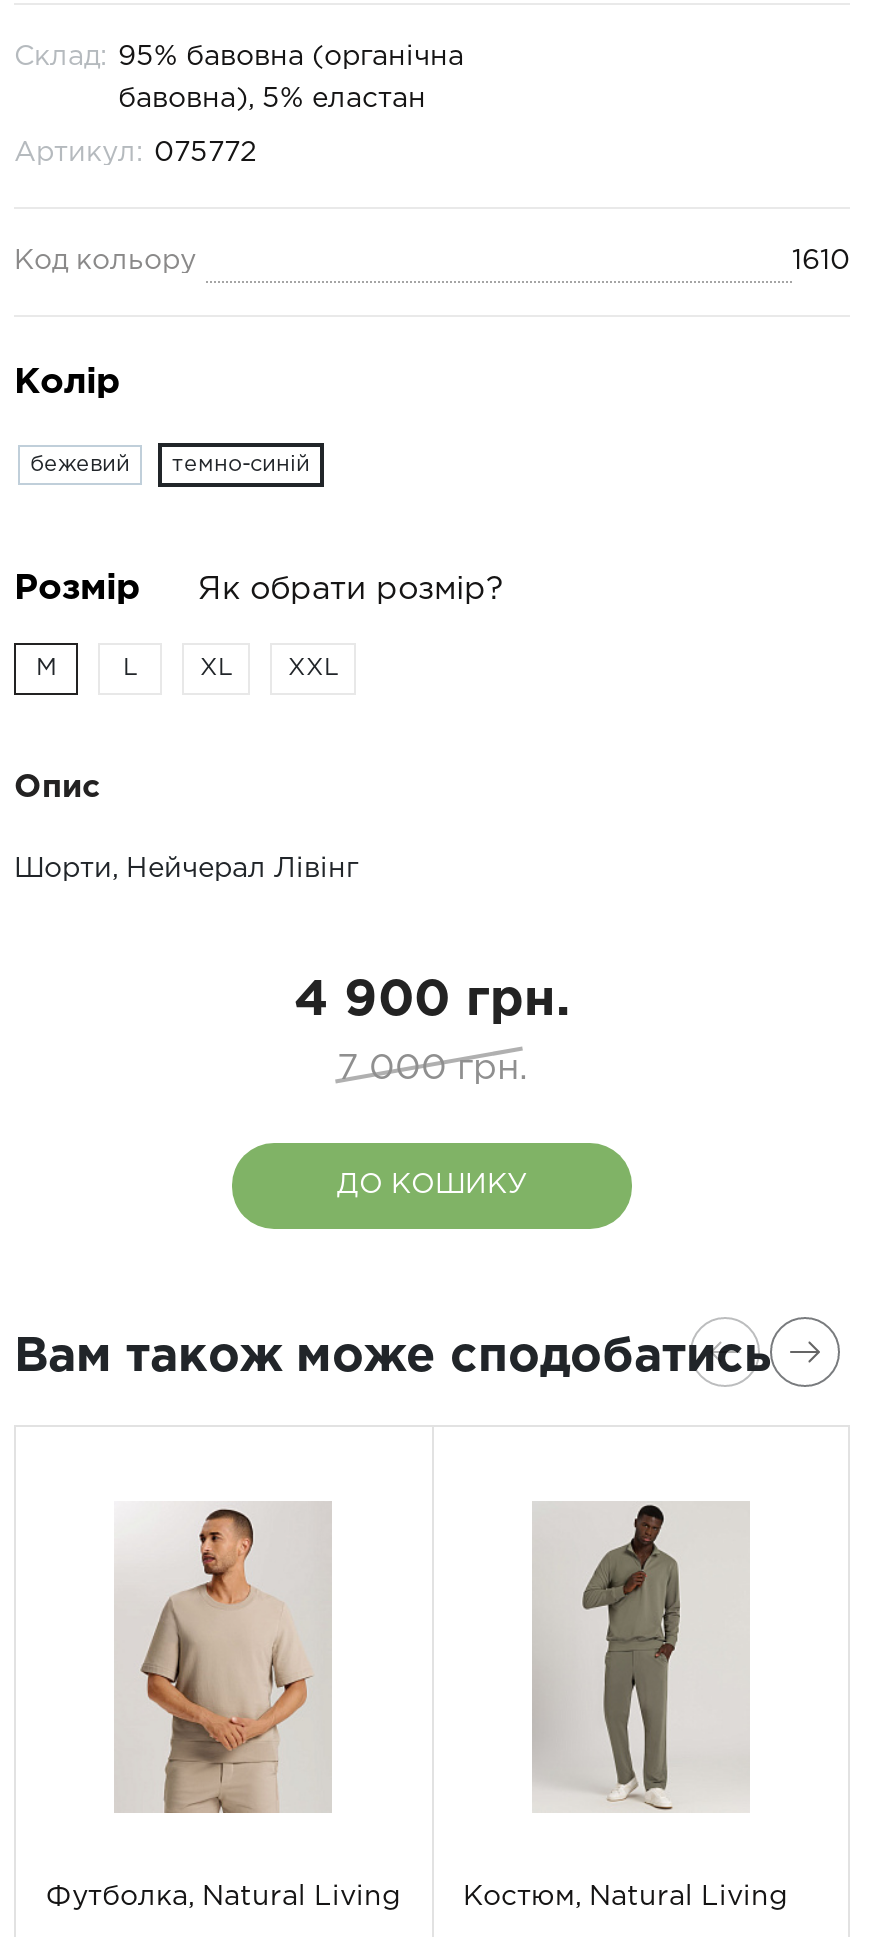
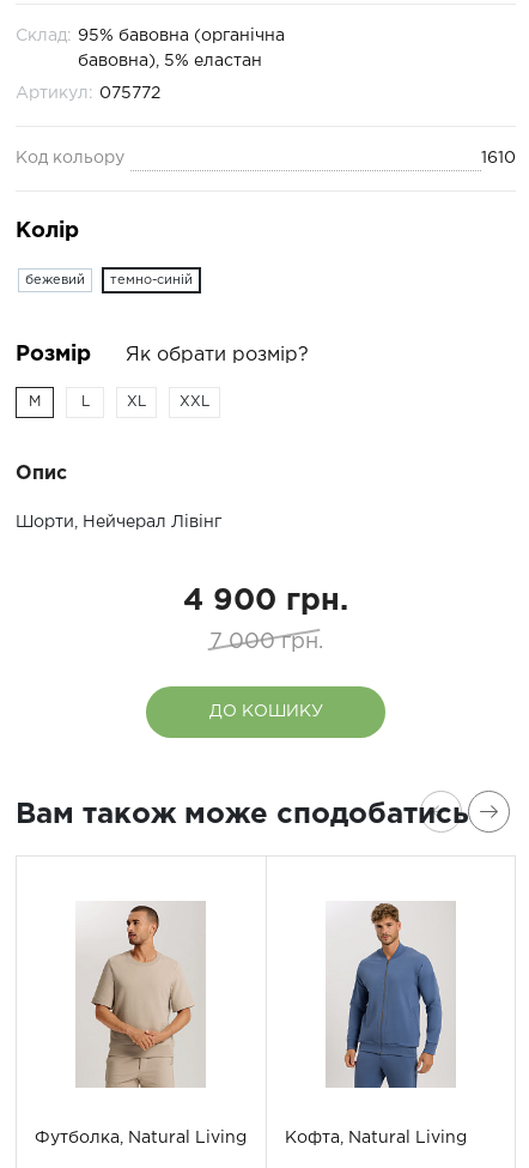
[463,1503,787,1909] [image] | Костюм, Natural Living -> [284,903,466,1145] [image] | Кофта, Natural Living

